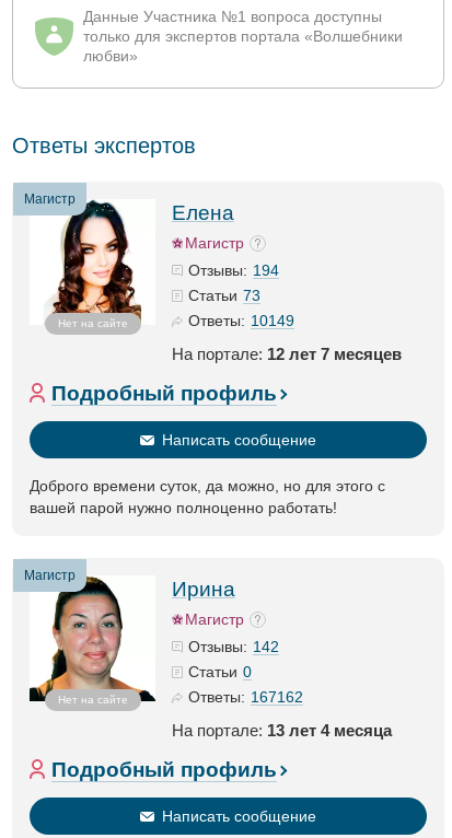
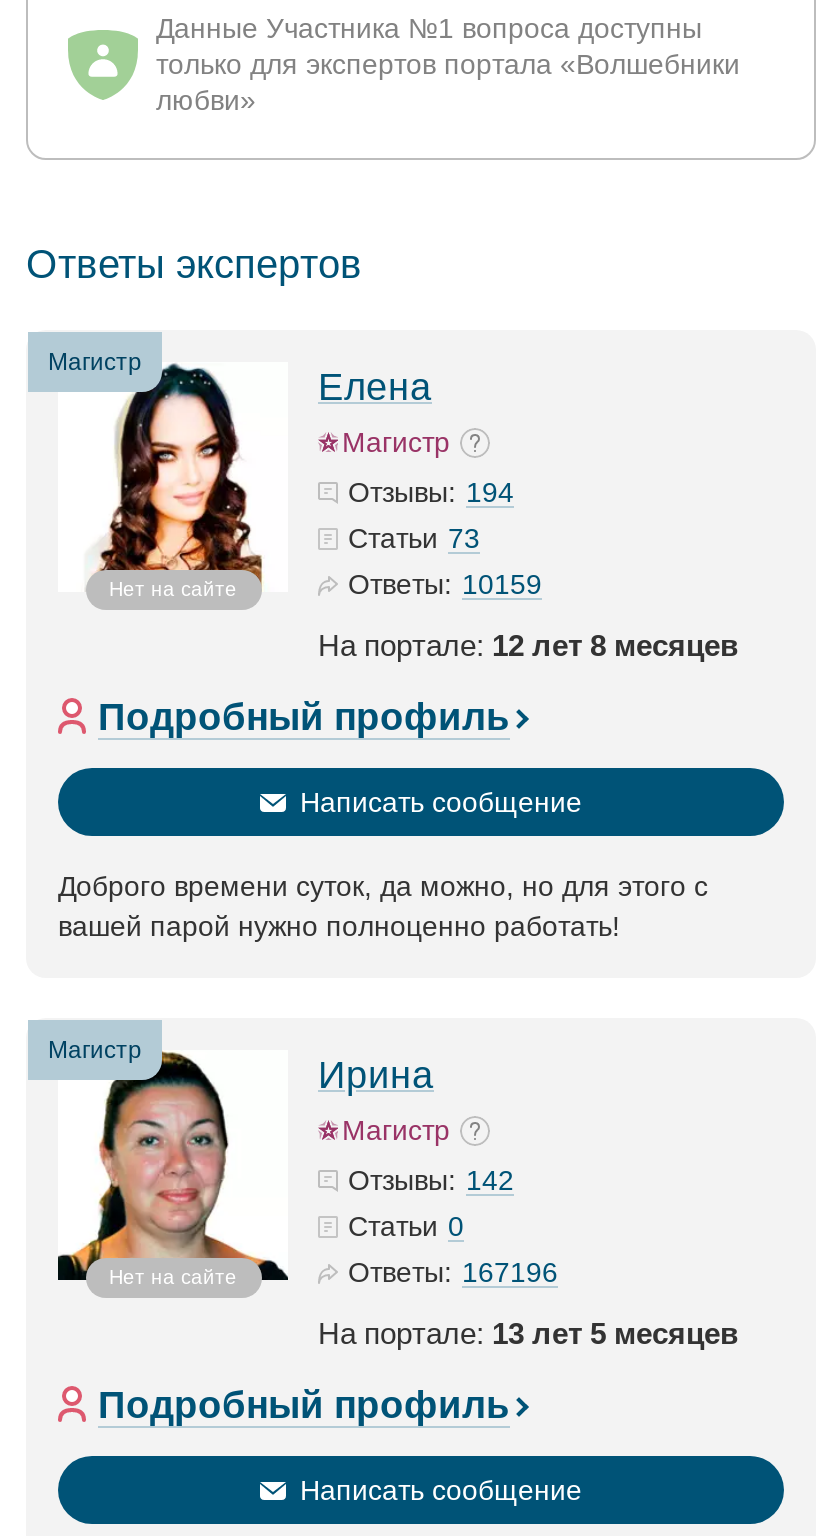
[188,311,294,329] Ответы: 10149 -> [348,567,542,600] Ответы: 10159
[172,345,402,363] На портале: 12 лет 7 месяцев -> [318,628,738,662] На портале: 12 лет 8 месяцев
[188,688,303,706] Ответы: 167162 -> [348,1255,558,1288] Ответы: 167196
[172,721,392,740] На портале: 13 лет 4 месяца -> [318,1316,738,1350] На портале: 13 лет 5 месяцев

